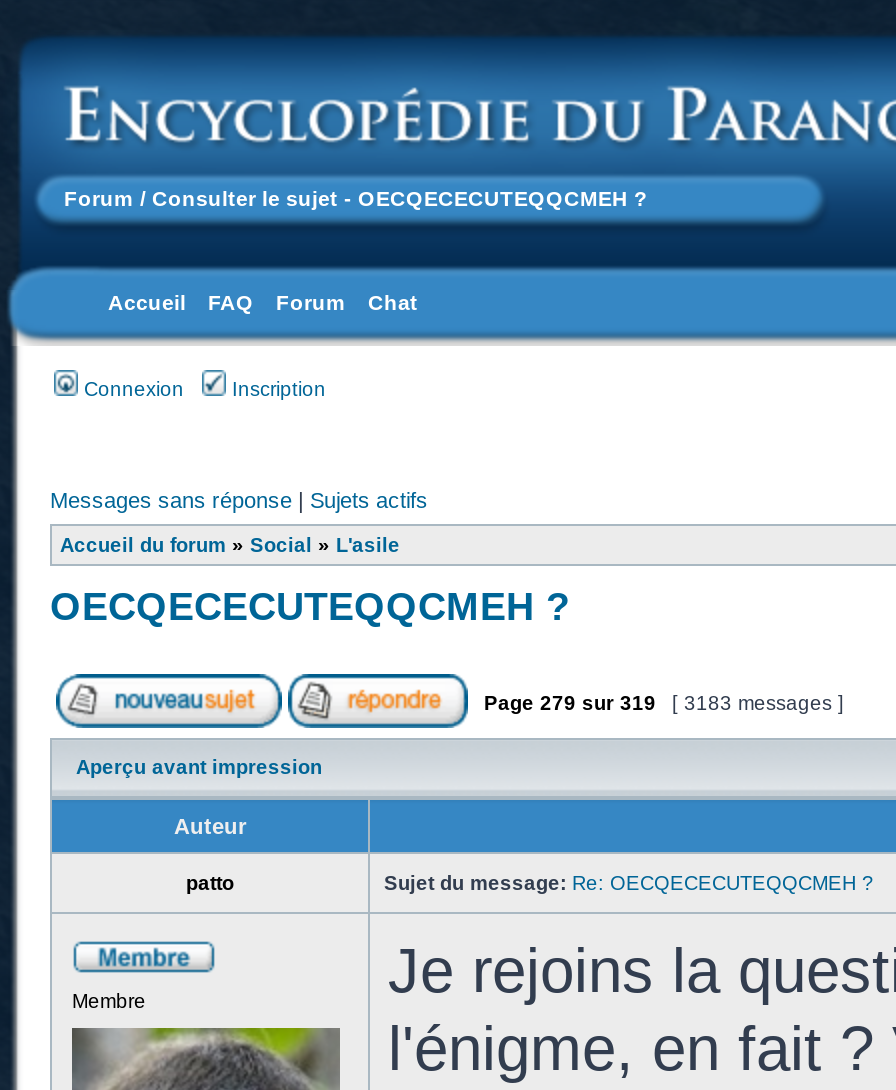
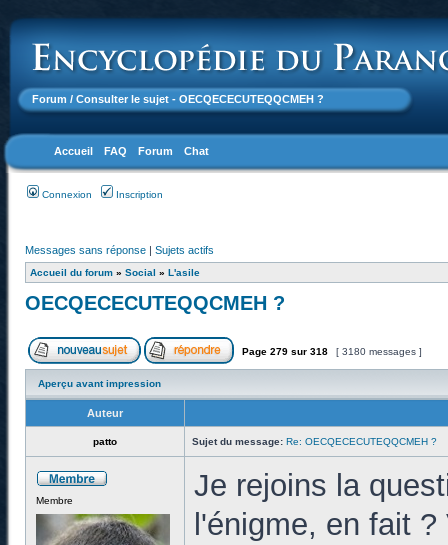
[478,692,850,714] Page 279 sur 319 [ 3183 messages ] -> [239,346,425,357] Page 279 sur 318 [ 3180 messages ]

